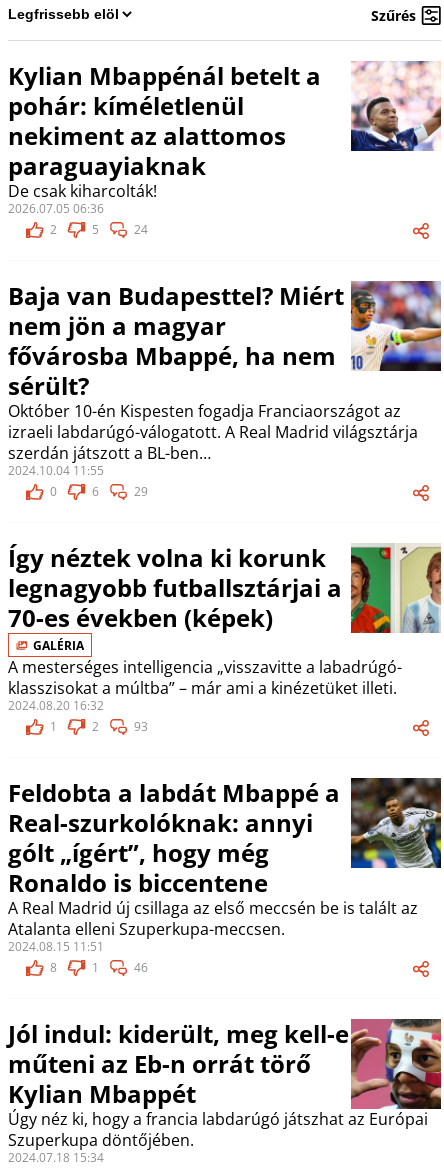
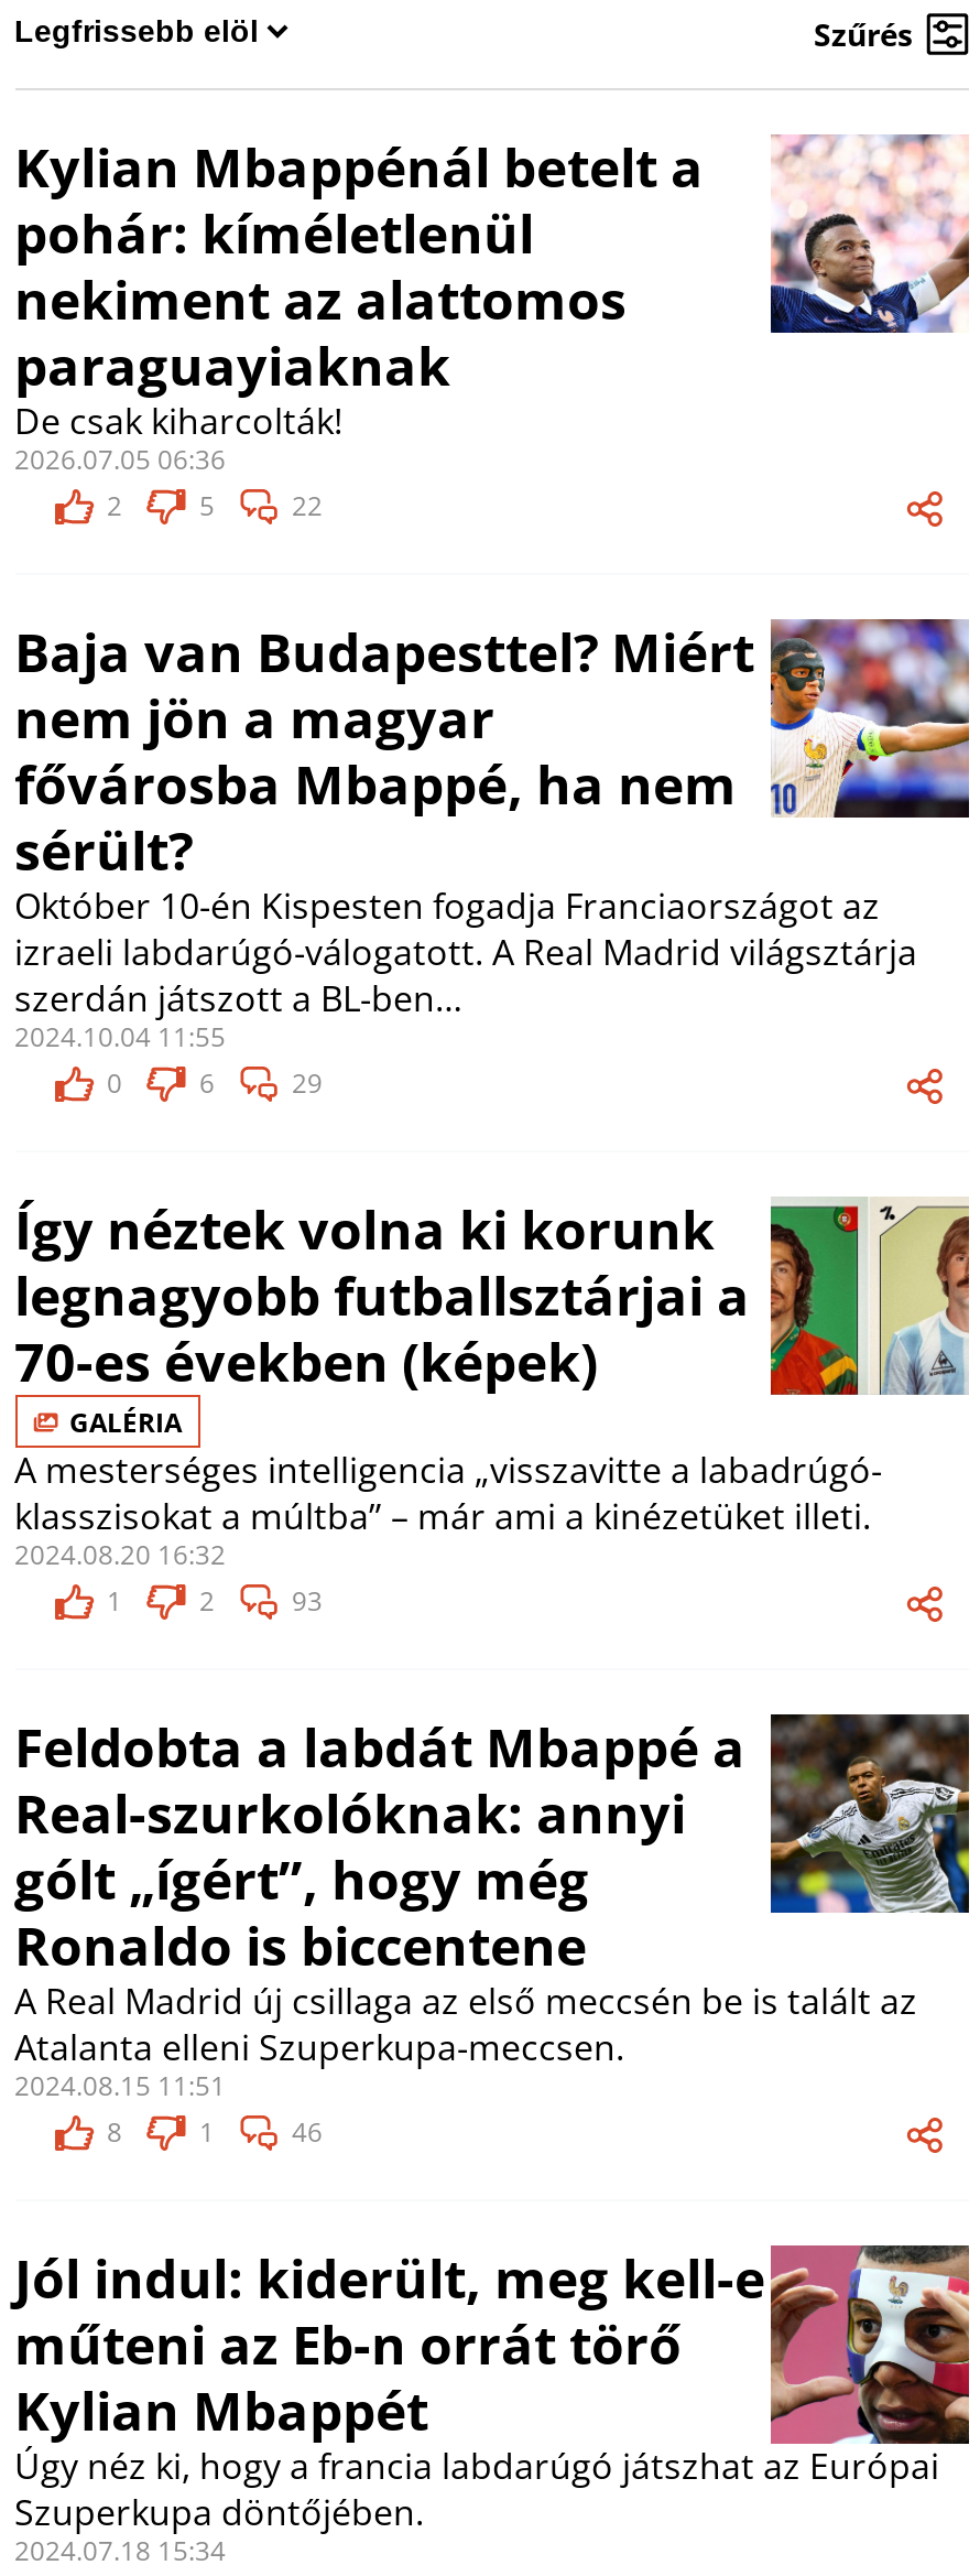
[133,221,147,238] 24 -> [292,487,323,524] 22

